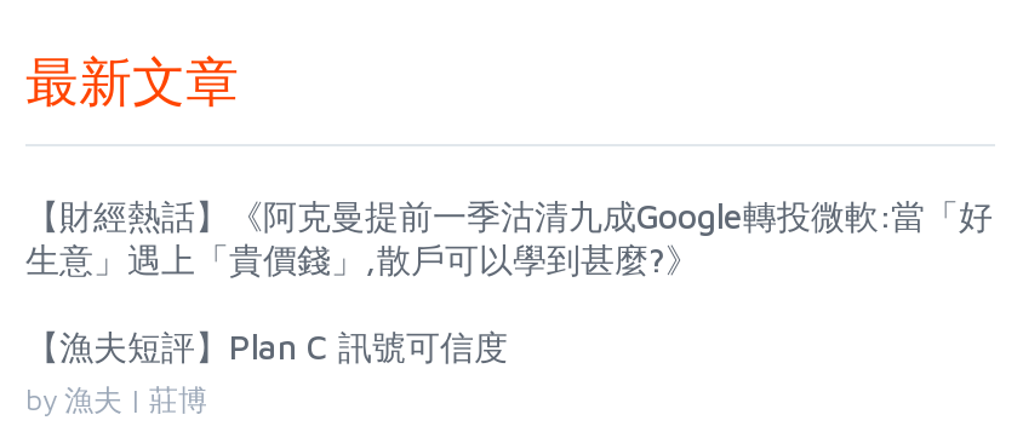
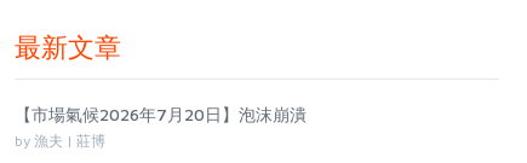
[25,196,993,367] 【財經熱話】《阿克曼提前一季沽清九成Google轉投微軟:當「好 | 生意」遇上「貴價錢」,散戶可以學到甚麼?》 | 【漁夫短評】Plan C 訊號可信度 -> [15,104,307,125] 【市場氣候2026年7月20日】泡沫崩潰

